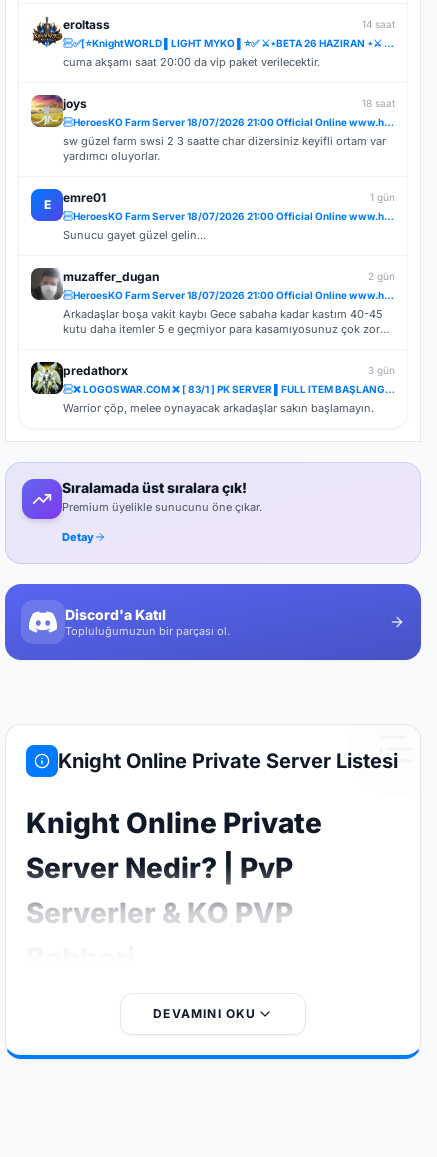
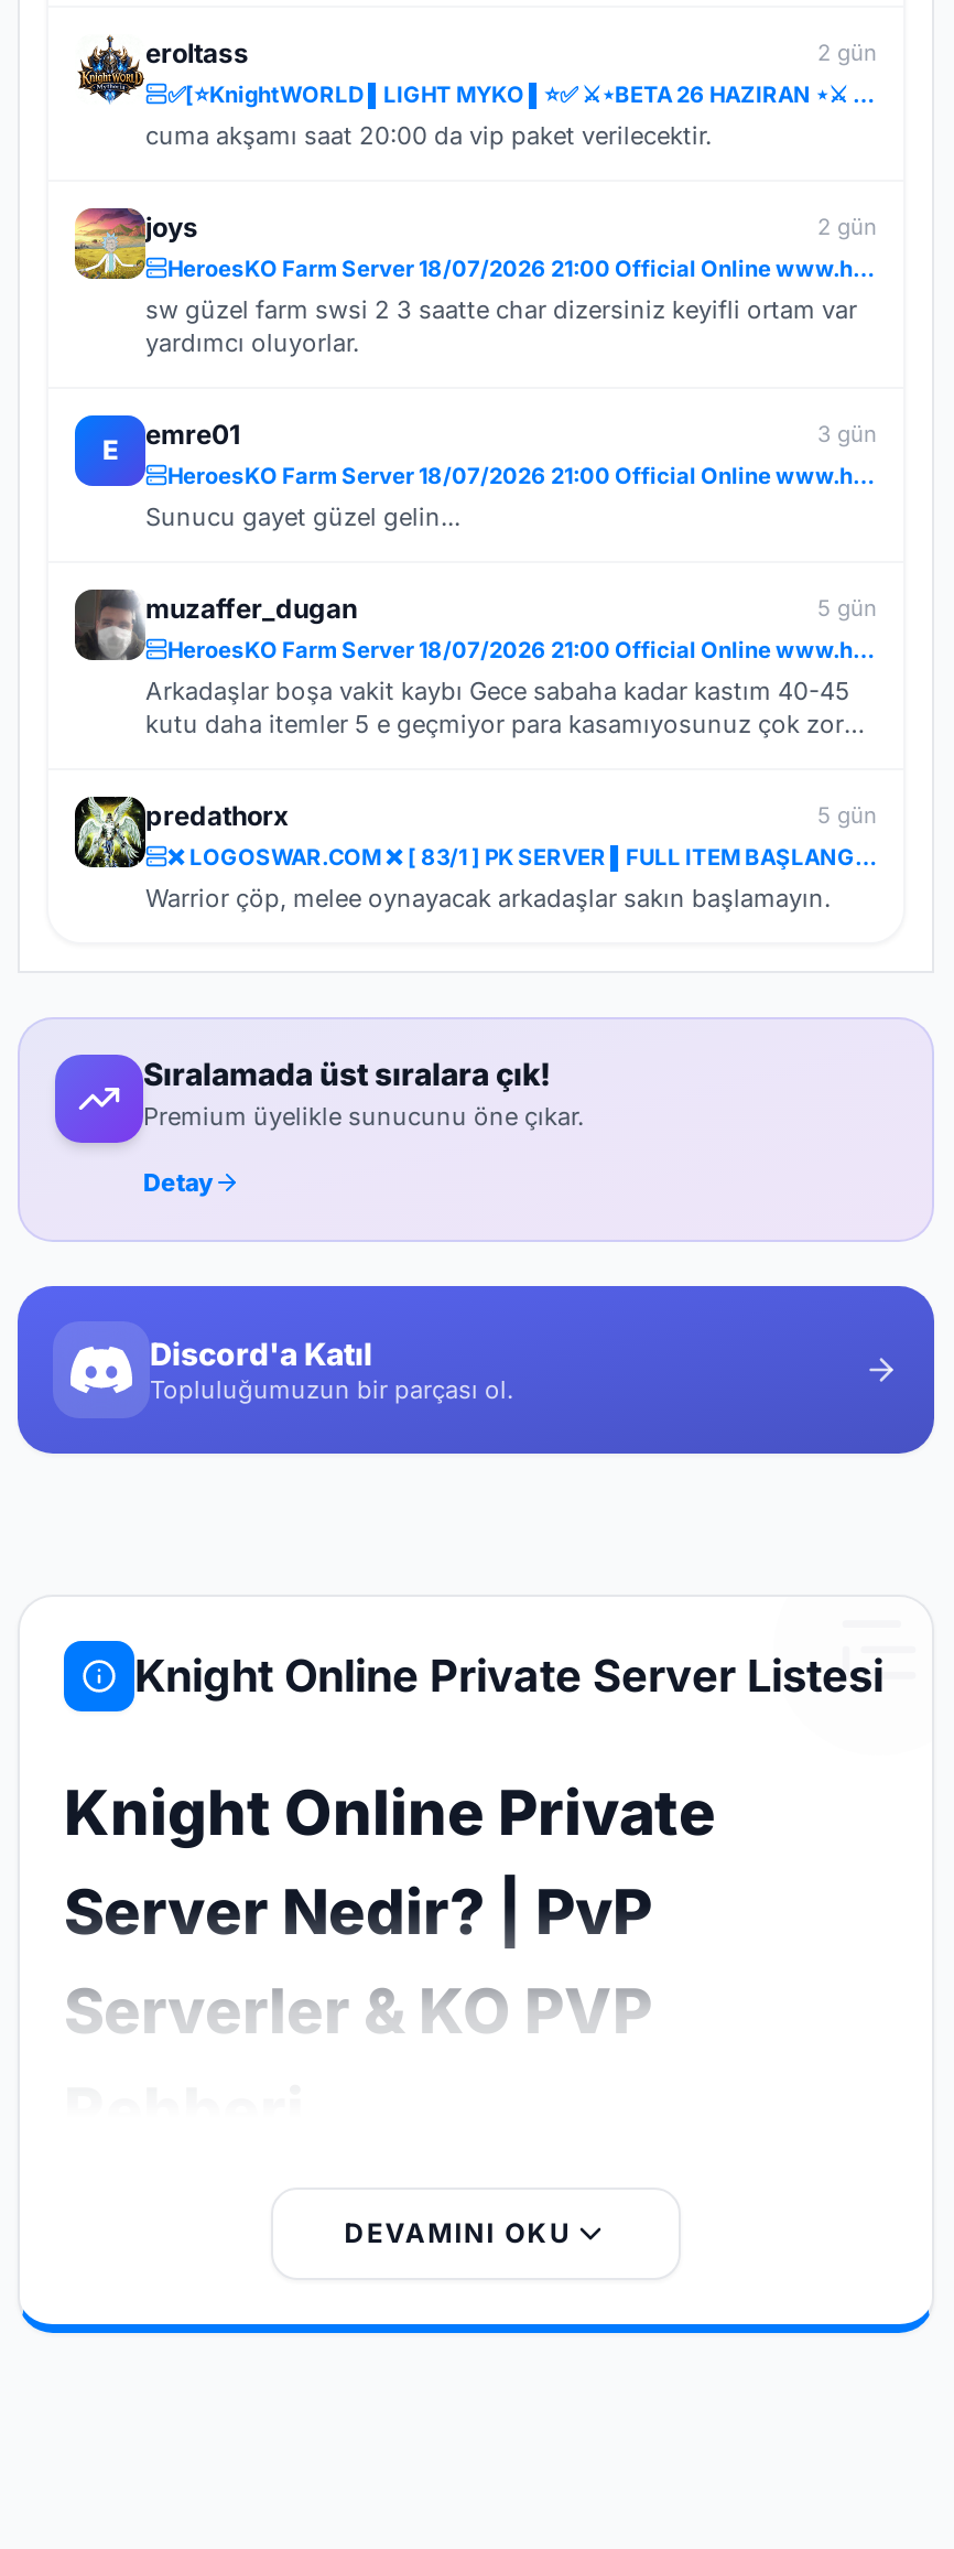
[362,18,395,30] 14 saat -> [817,39,877,65] 2 gün
[362,97,395,109] 18 saat -> [817,213,877,240] 2 gün
[370,191,395,203] 1 gün -> [817,420,877,447] 3 gün
[368,270,395,282] 2 gün -> [817,594,877,621] 5 gün
[368,364,395,376] 3 gün -> [817,802,877,828] 5 gün

